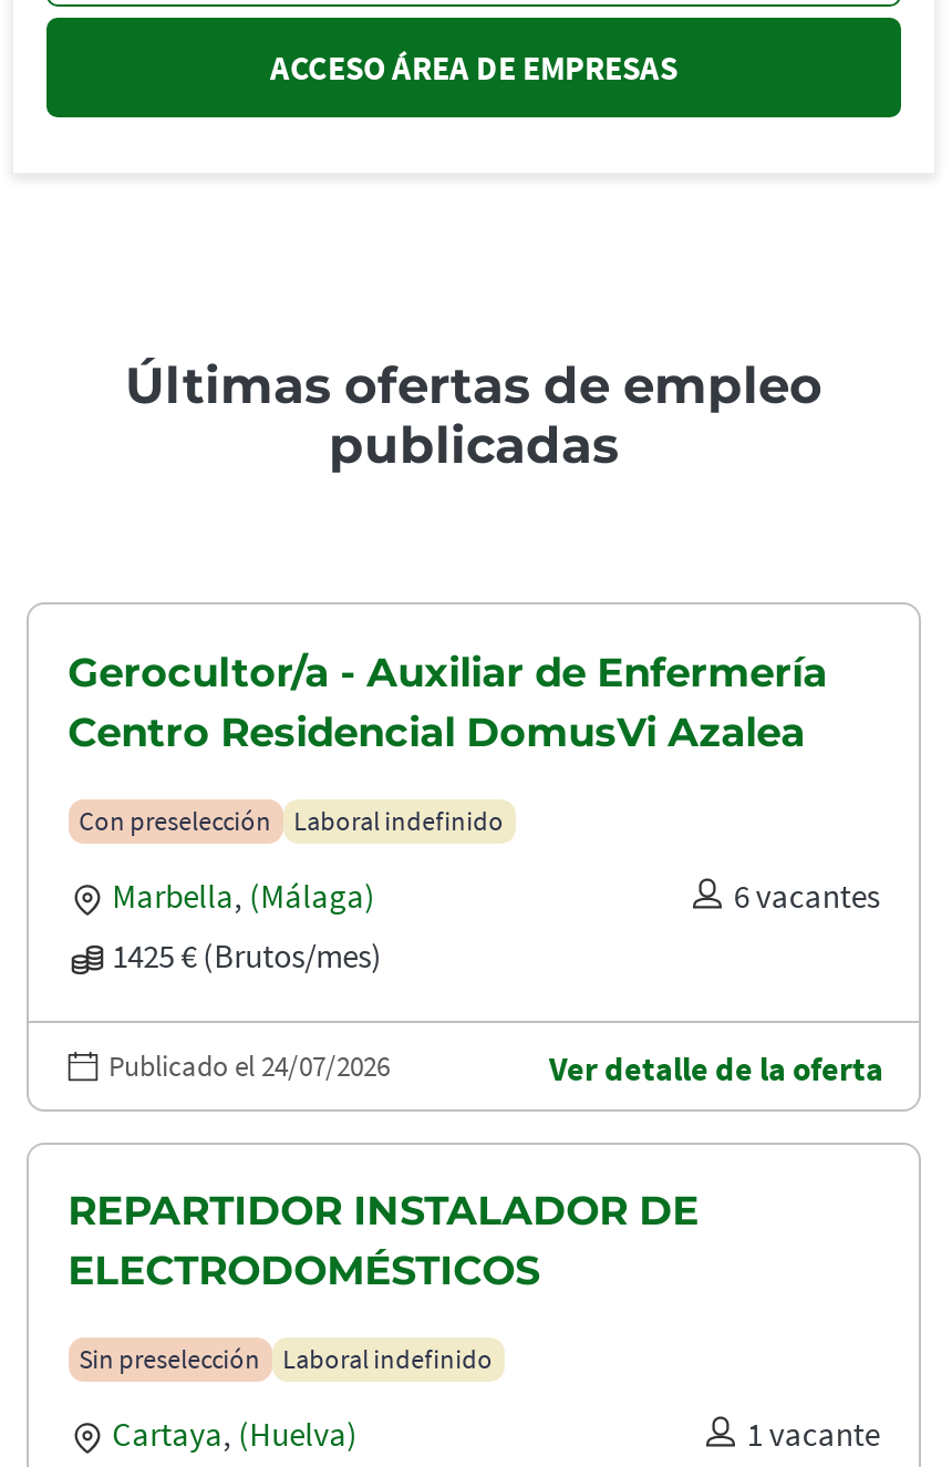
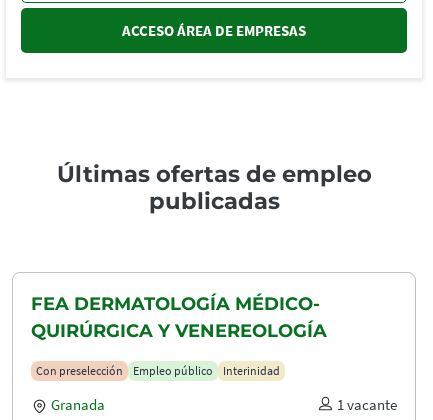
[68,648,827,756] Gerocultor/a - Auxiliar de Enfermería | Centro Residencial DomusVi Azalea -> [31,293,327,342] FEA DERMATOLOGÍA MÉDICO- | QUIRÚRGICA Y VENEREOLOGÍA
[68,803,883,1455] Laboral indefinido | Marbella, (Málaga) | 6 vacantes | 1425 € (Brutos/mes) | Publicado el 24/07/2026 | Ver detalle de la oferta | REPARTIDOR INSTALADOR DE | ELECTRODOMÉSTICOS | Sin preselección | Laboral indefinido | Cartaya, (Huelva) -> [51,363,280,414] Empleo público | Interinidad | Granada

